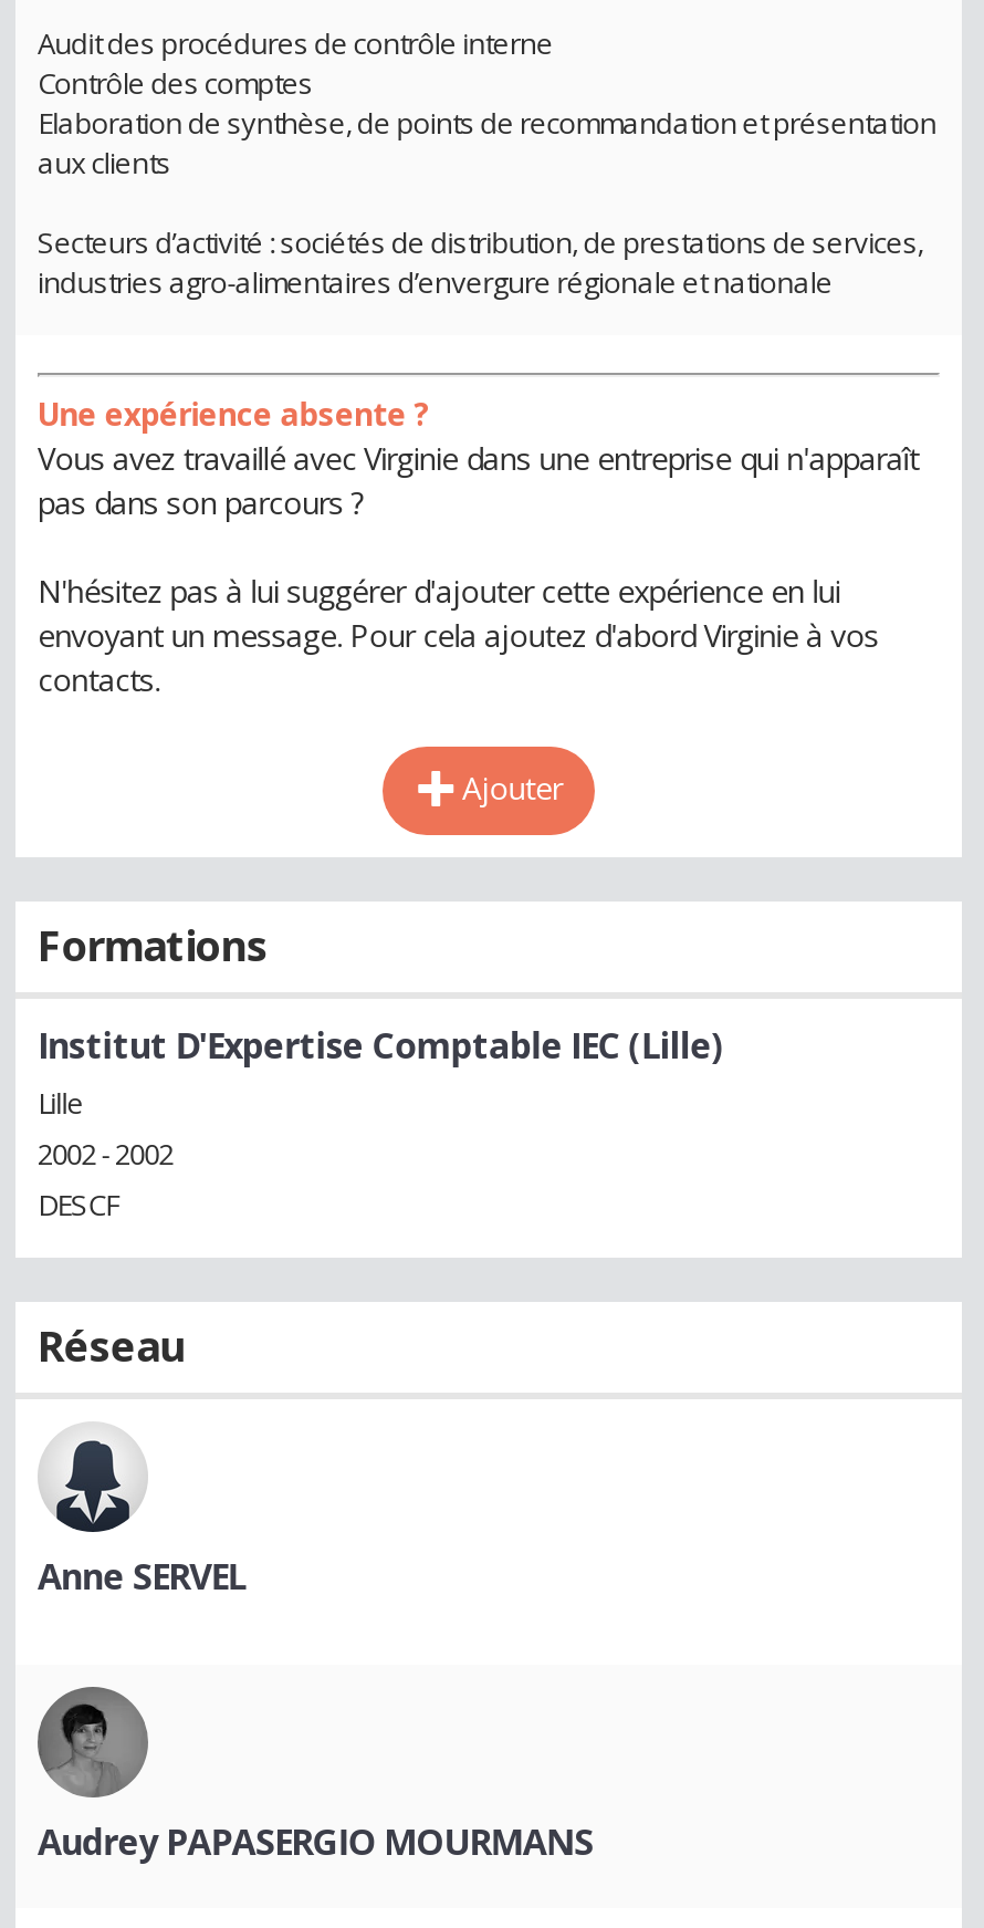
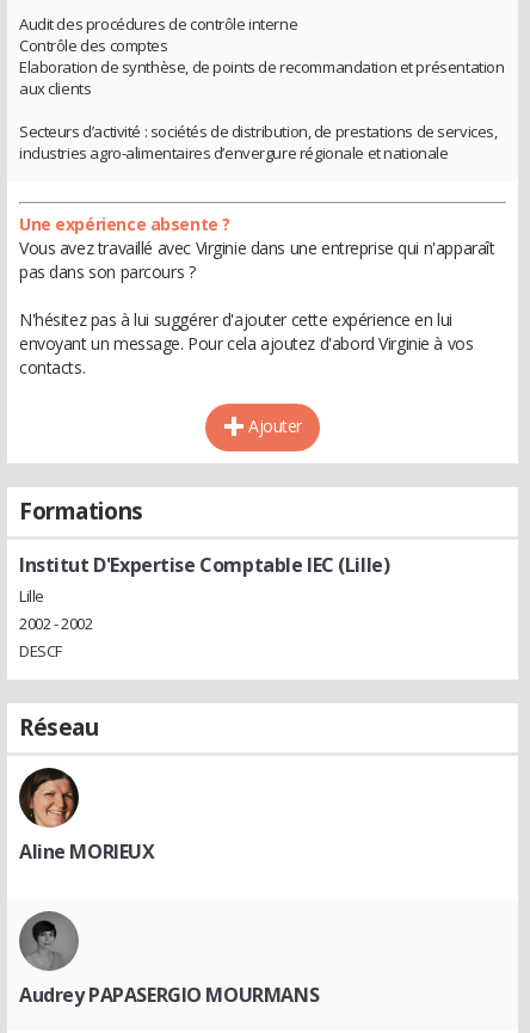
[38,1421,246,1601] [image] | Anne SERVEL -> [18,767,155,865] [image] | Aline MORIEUX

